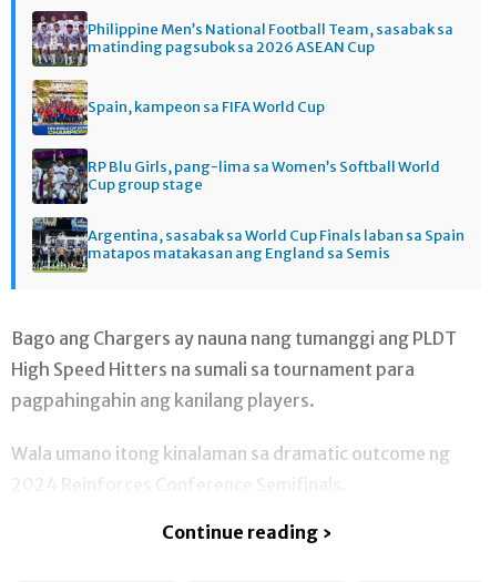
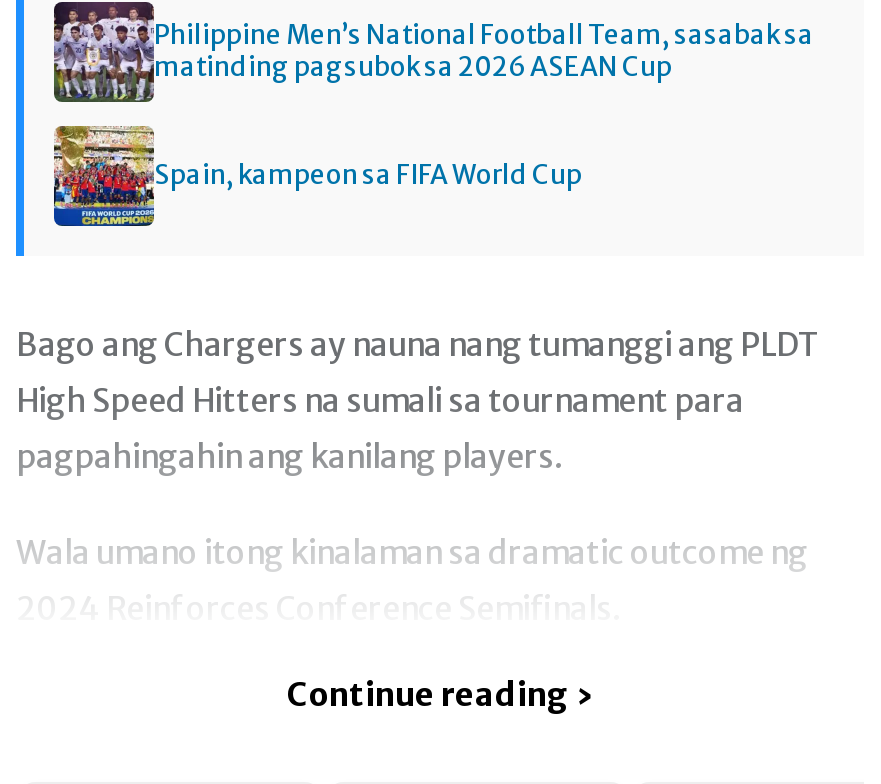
[32,149,465,263] [image] | RP Blu Girls, pang-lima sa Women’s Softball World | Cup group stage | Argentina, sasabak sa World Cup Finals laban sa Spain | matapos matakasan ang England sa Semis -> none
[31,216,86,274] [image] -> none

